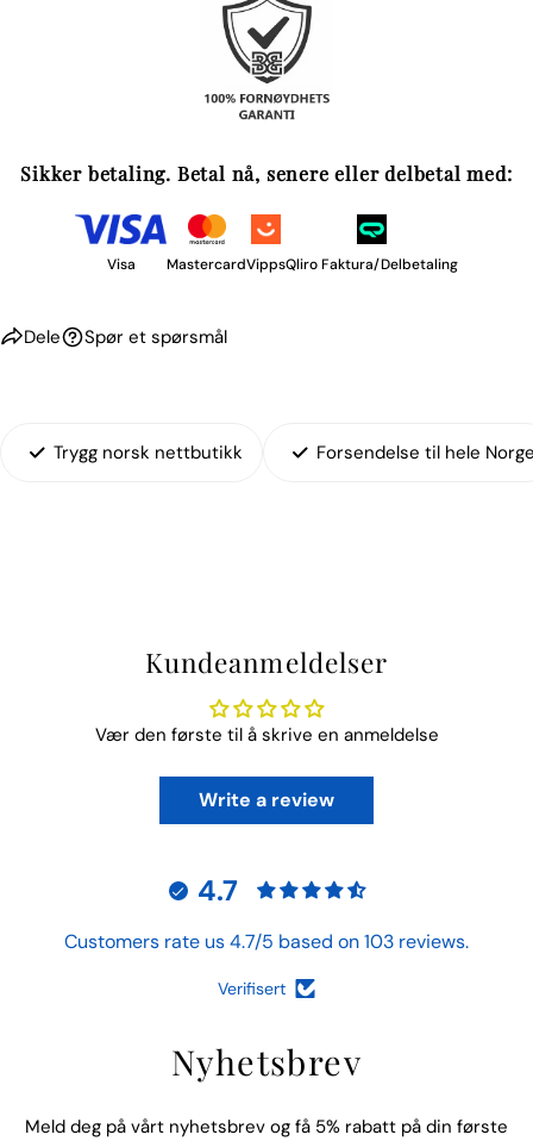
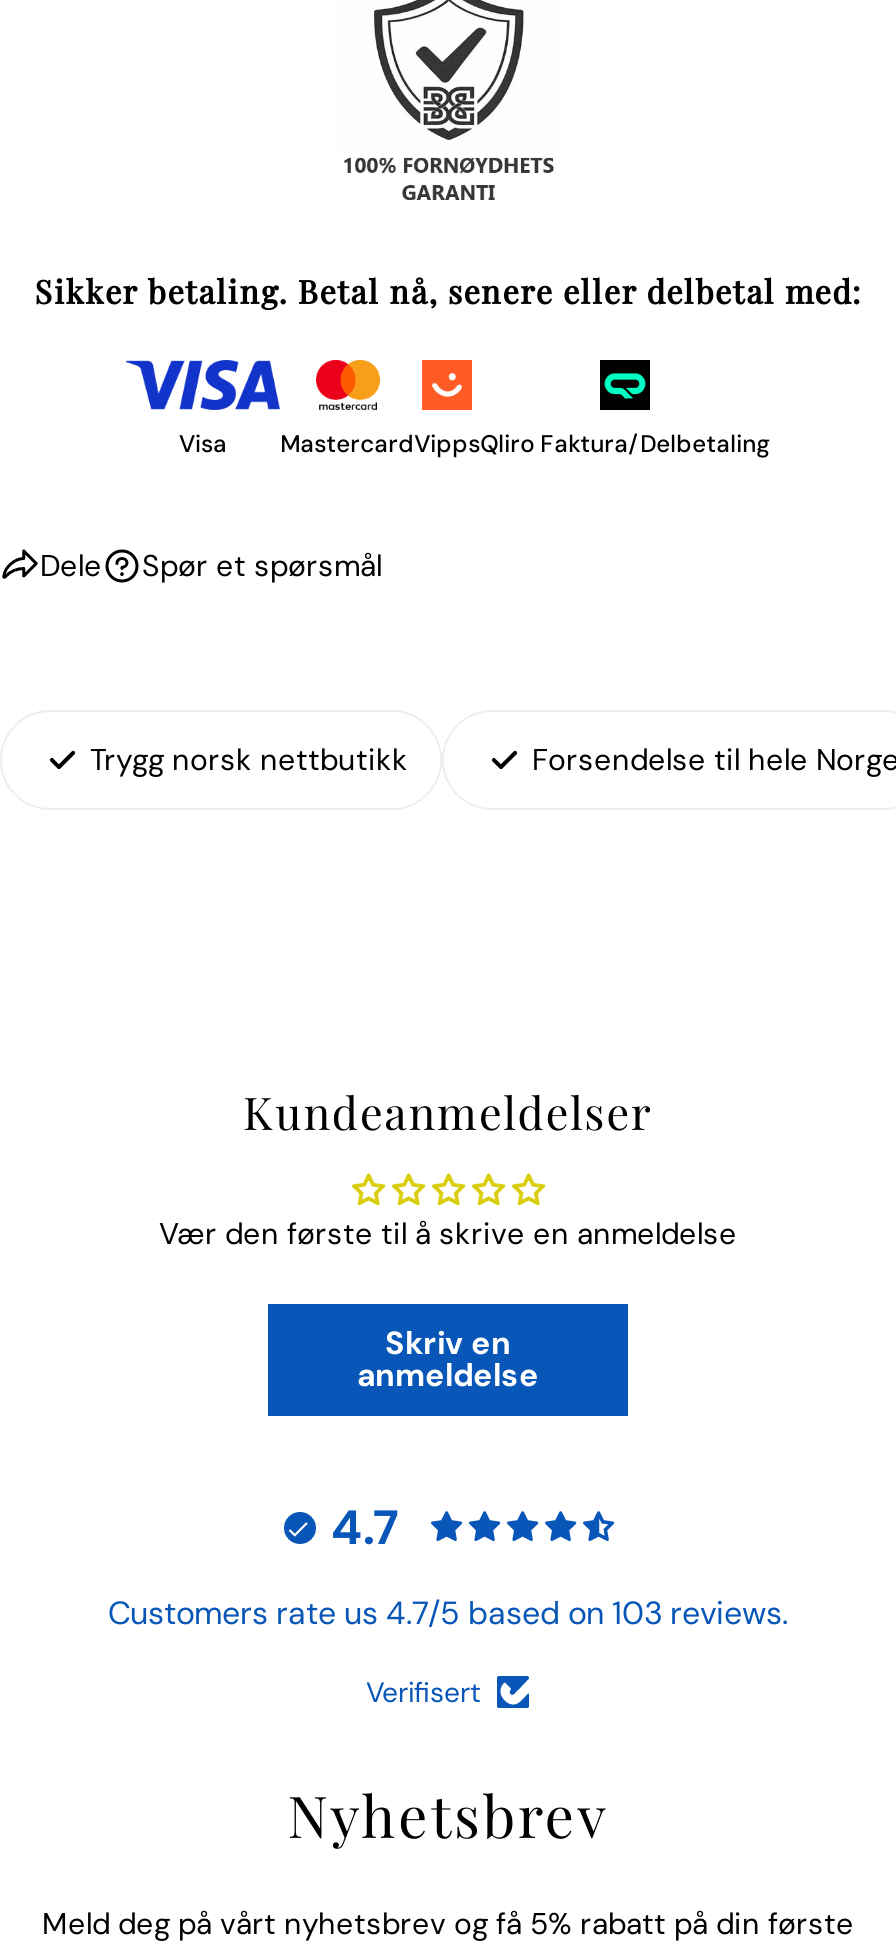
[199,787,334,812] Write a review -> [357,1321,539,1395] Skriv en | anmeldelse

